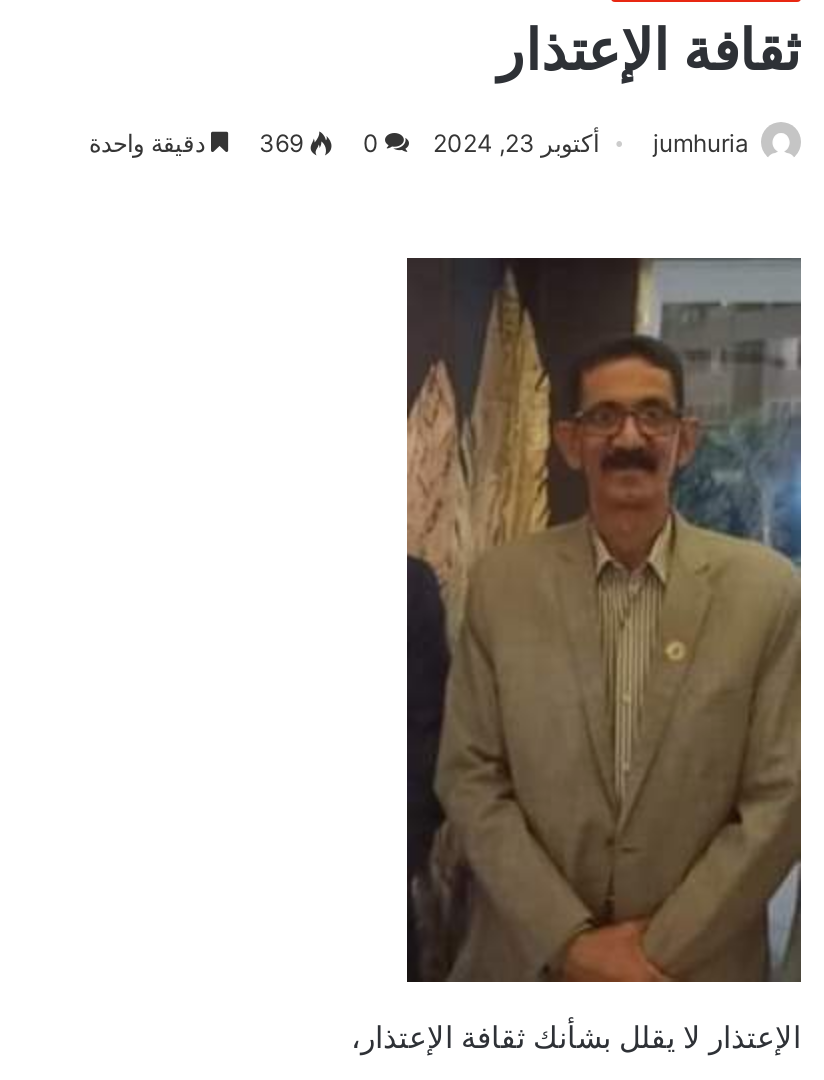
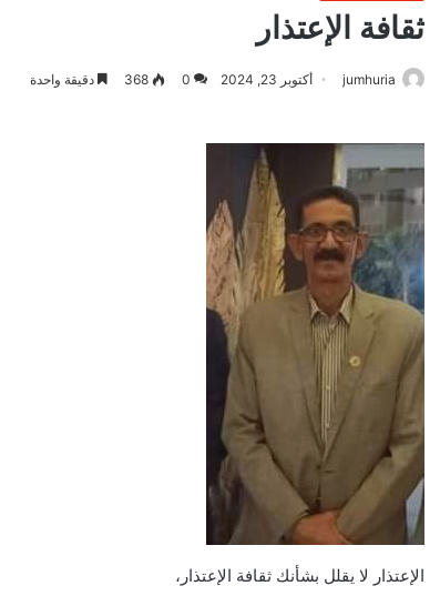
[89,129,379,159] 0 369 دقيقة واحدة -> [30,71,191,88] 0 368 دقيقة واحدة

